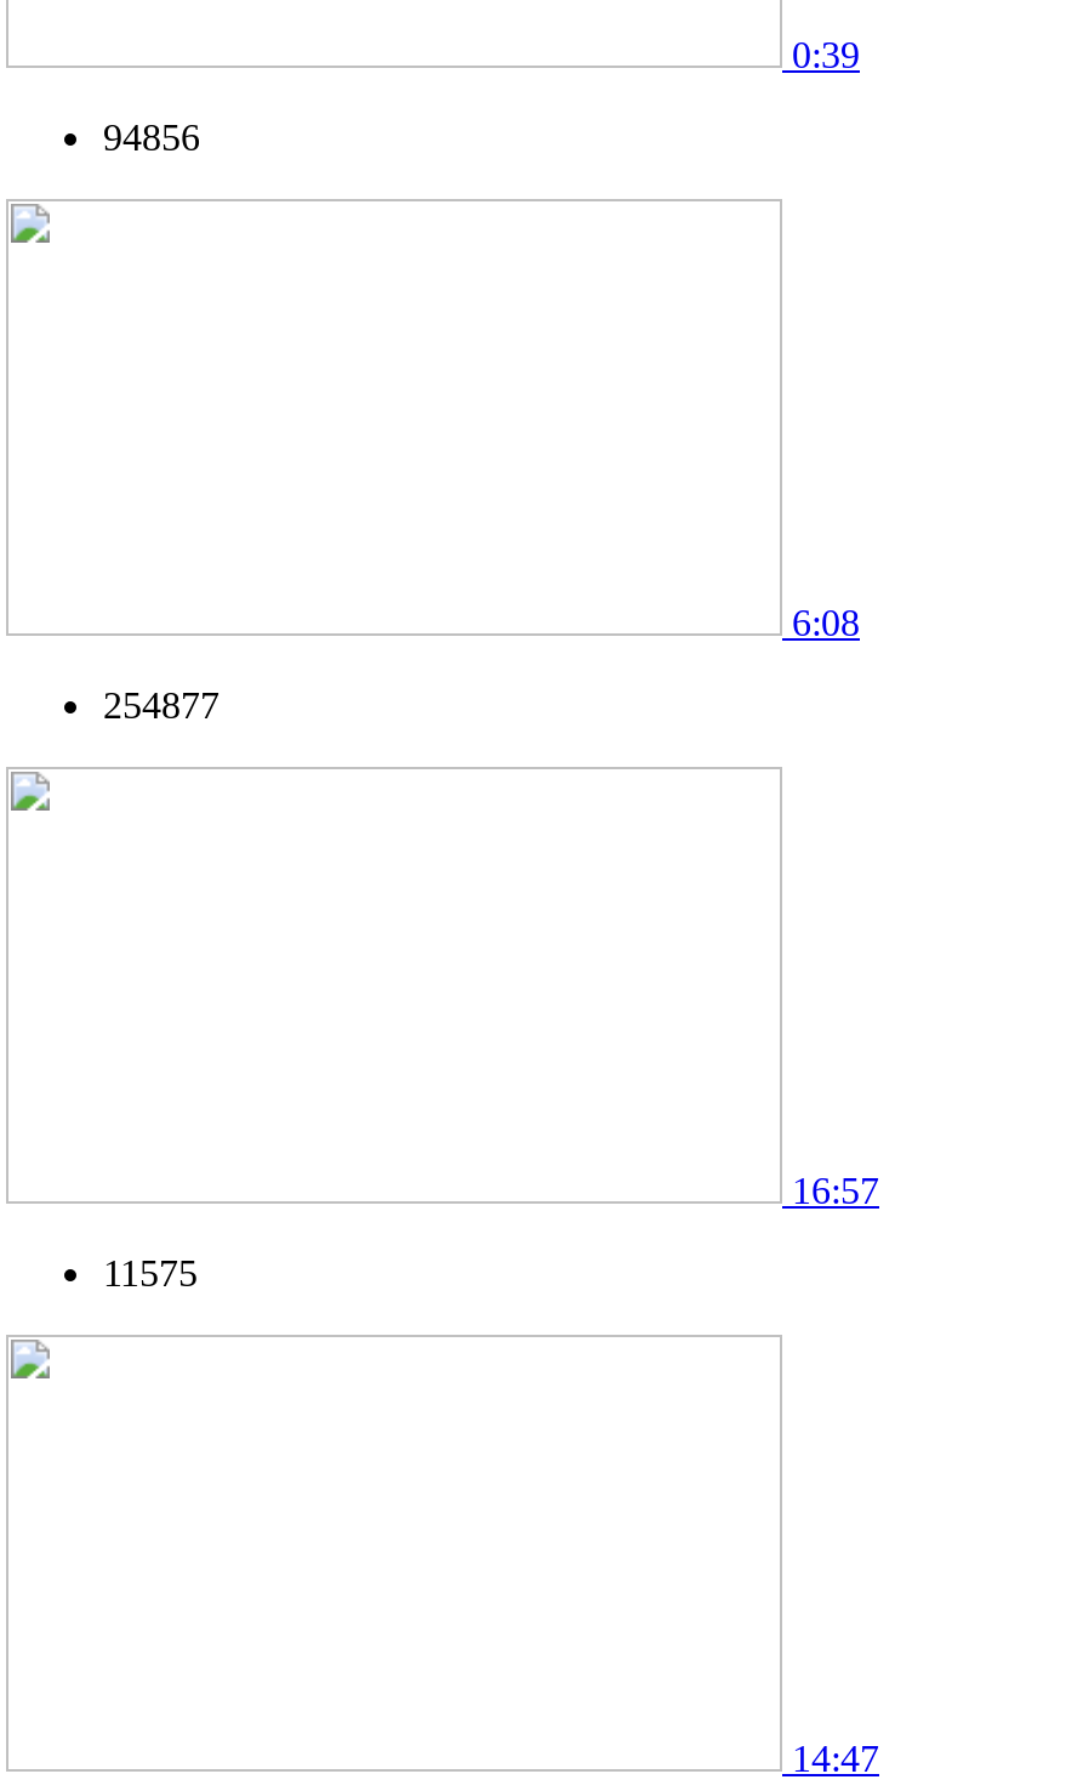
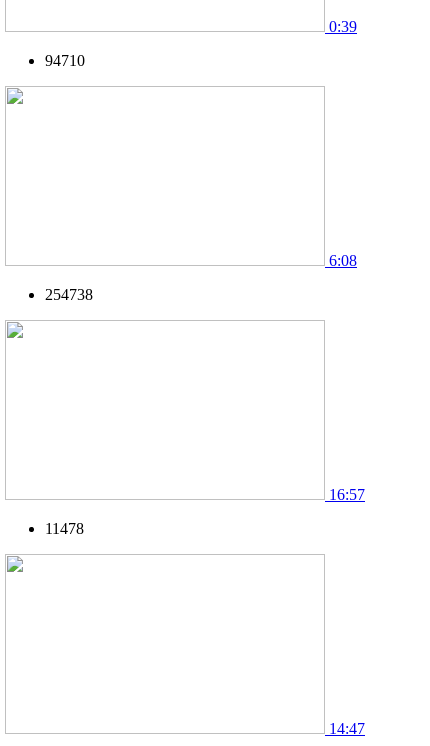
[103,116,200,158] 94856 -> [45,52,85,69] 94710
[103,684,220,725] 254877 -> [45,286,93,303] 254738
[103,1252,198,1293] 11575 -> [45,520,84,537] 11478

